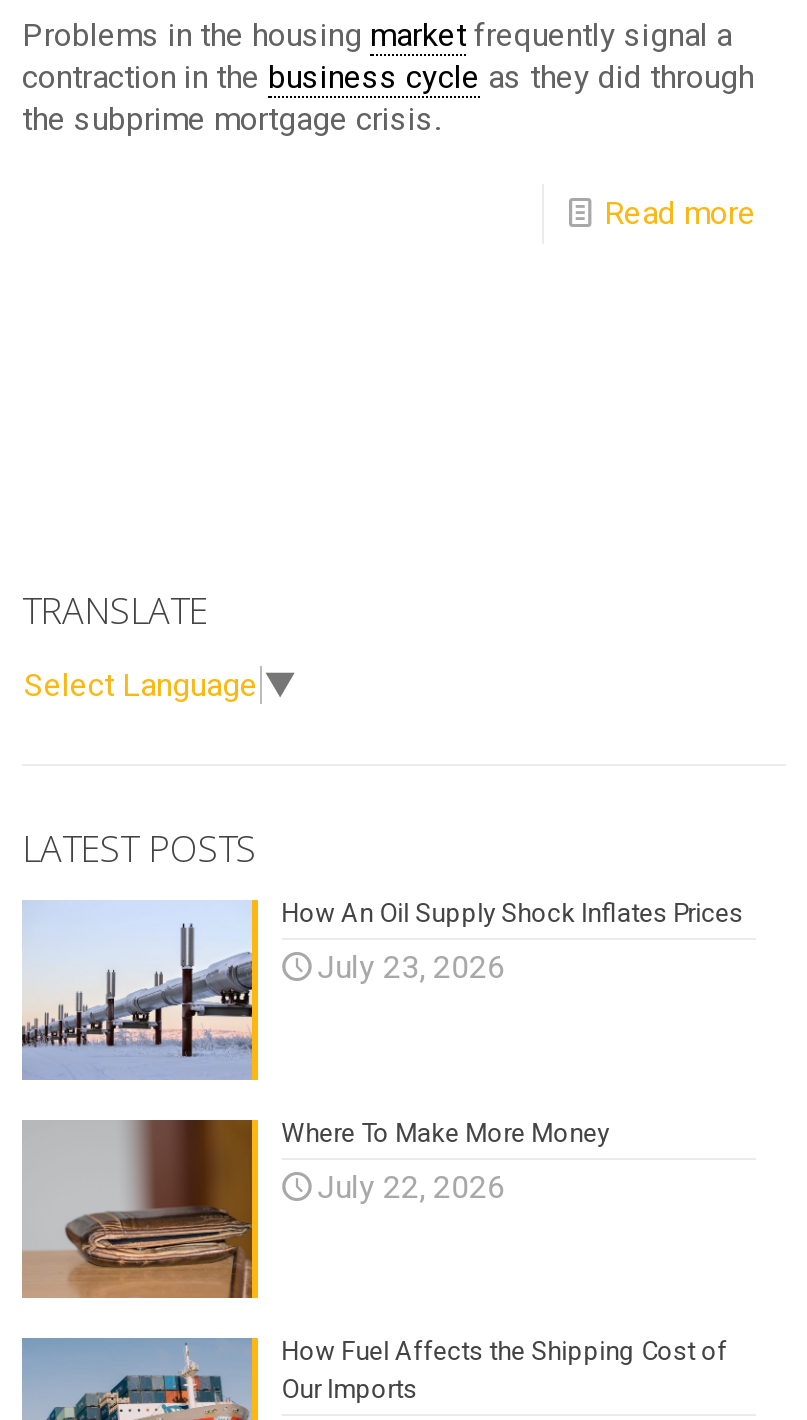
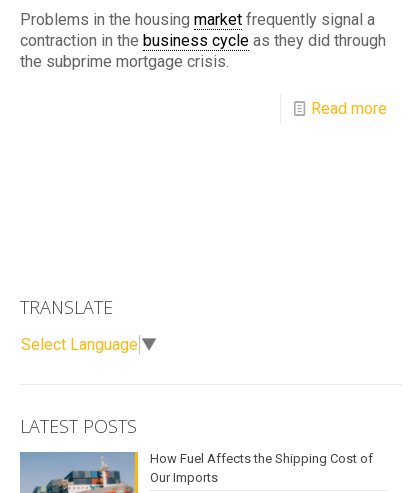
[20,898,743,1082] [image] | How An Oil Supply Shock Inflates Prices | July 23, 2026 -> none
[22,1117,609,1300] [image] | Where To Make More Money | July 22, 2026 -> none

